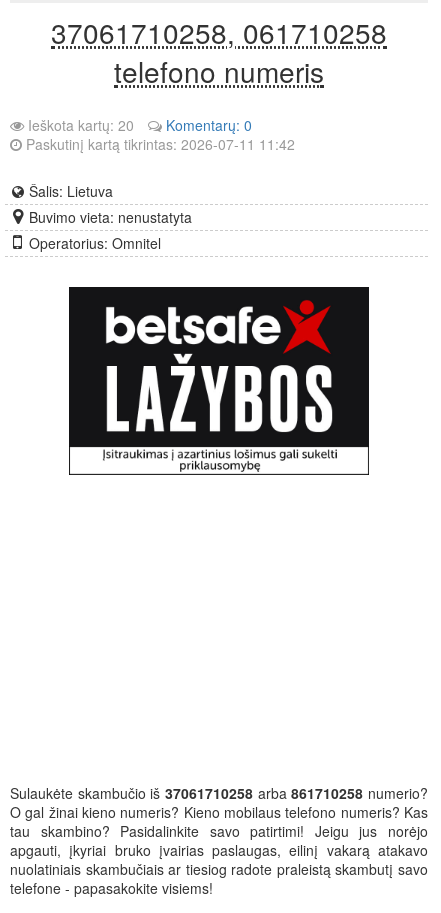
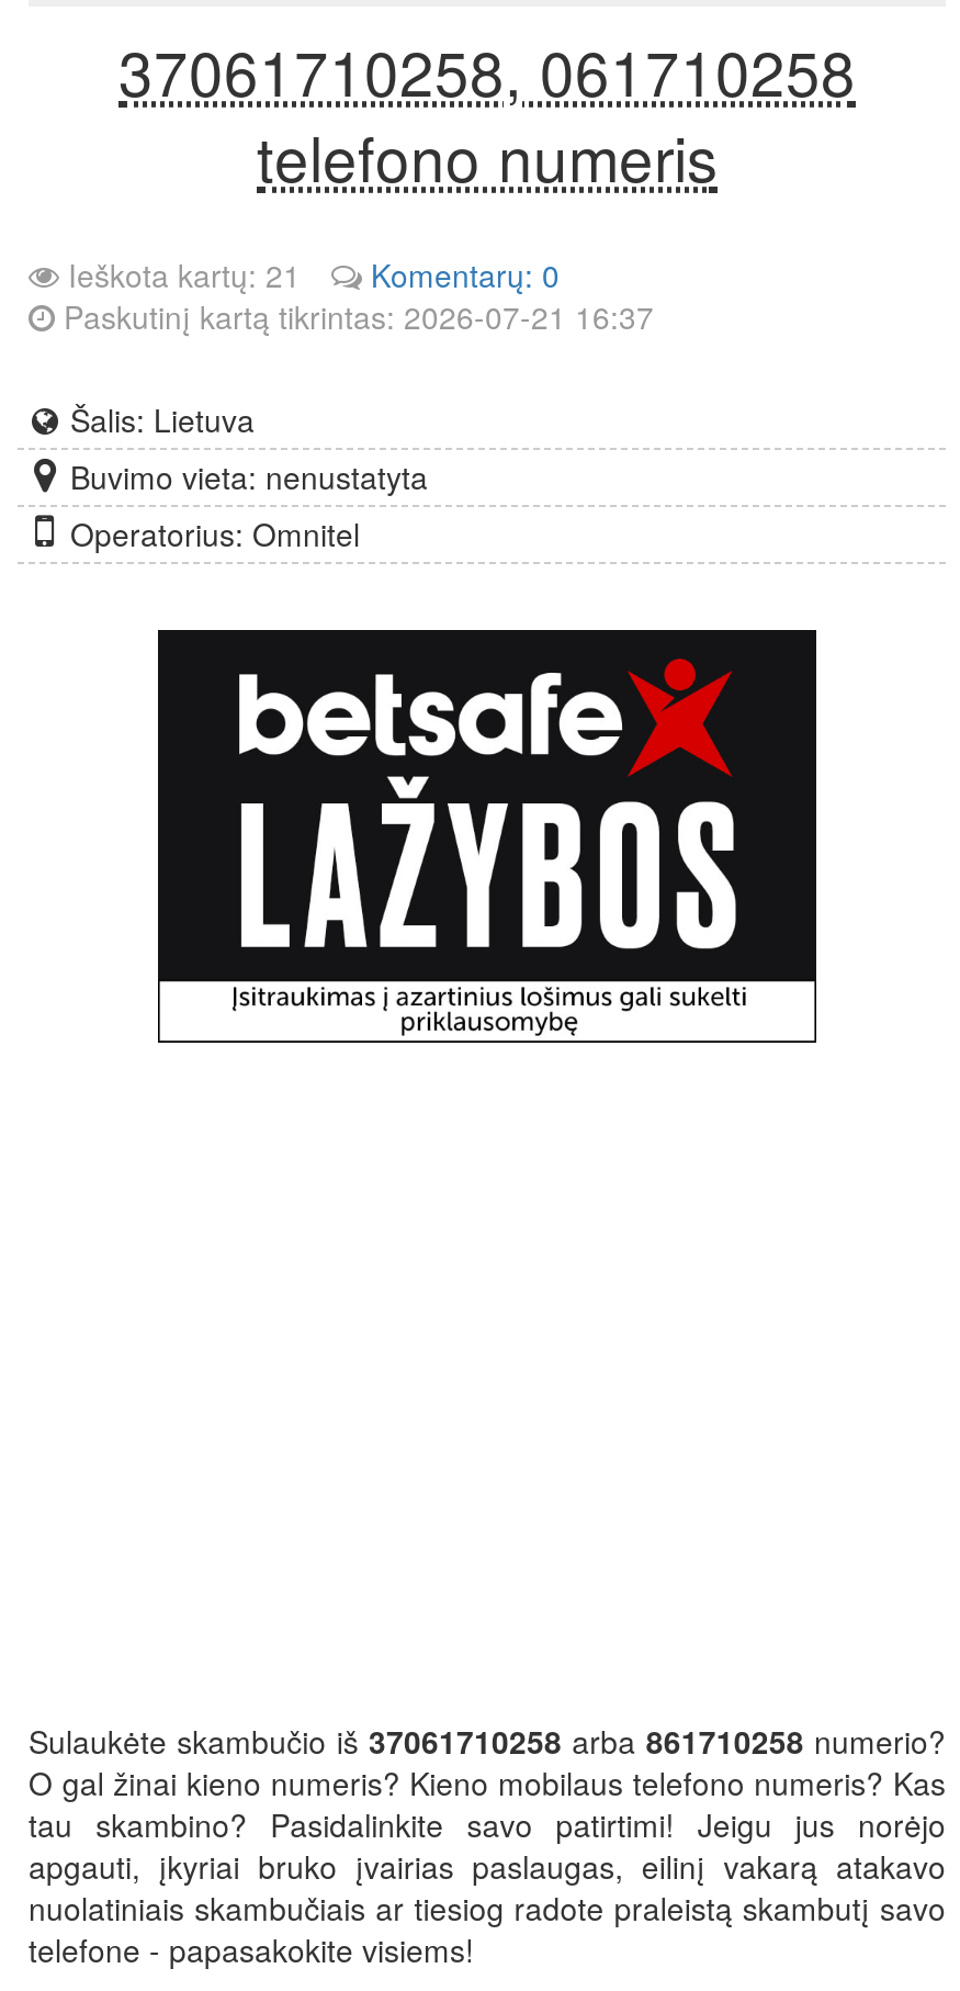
[24,115,134,135] Ieškota kartų: 20 -> [59,252,301,296] Ieškota kartų: 21
[22,134,295,154] Paskutinį kartą tikrintas: 2026-07-11 11:42 -> [55,294,654,338] Paskutinį kartą tikrintas: 2026-07-21 16:37

